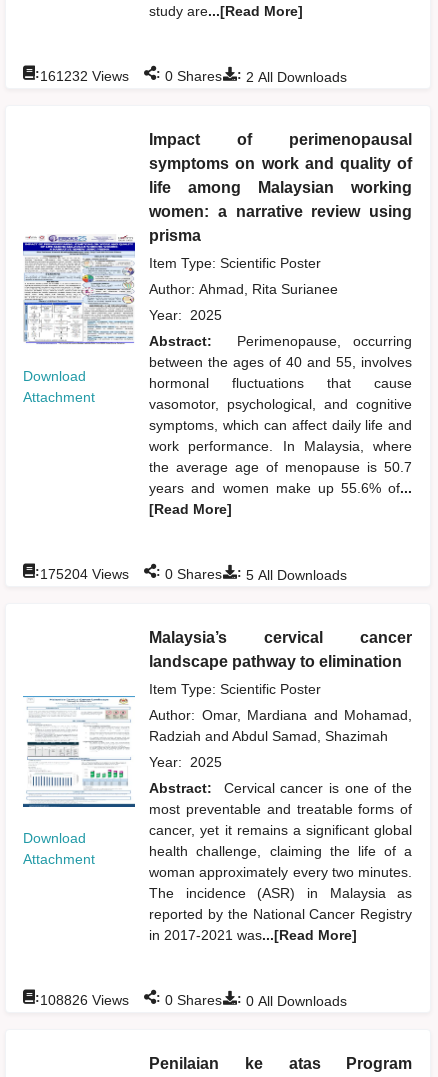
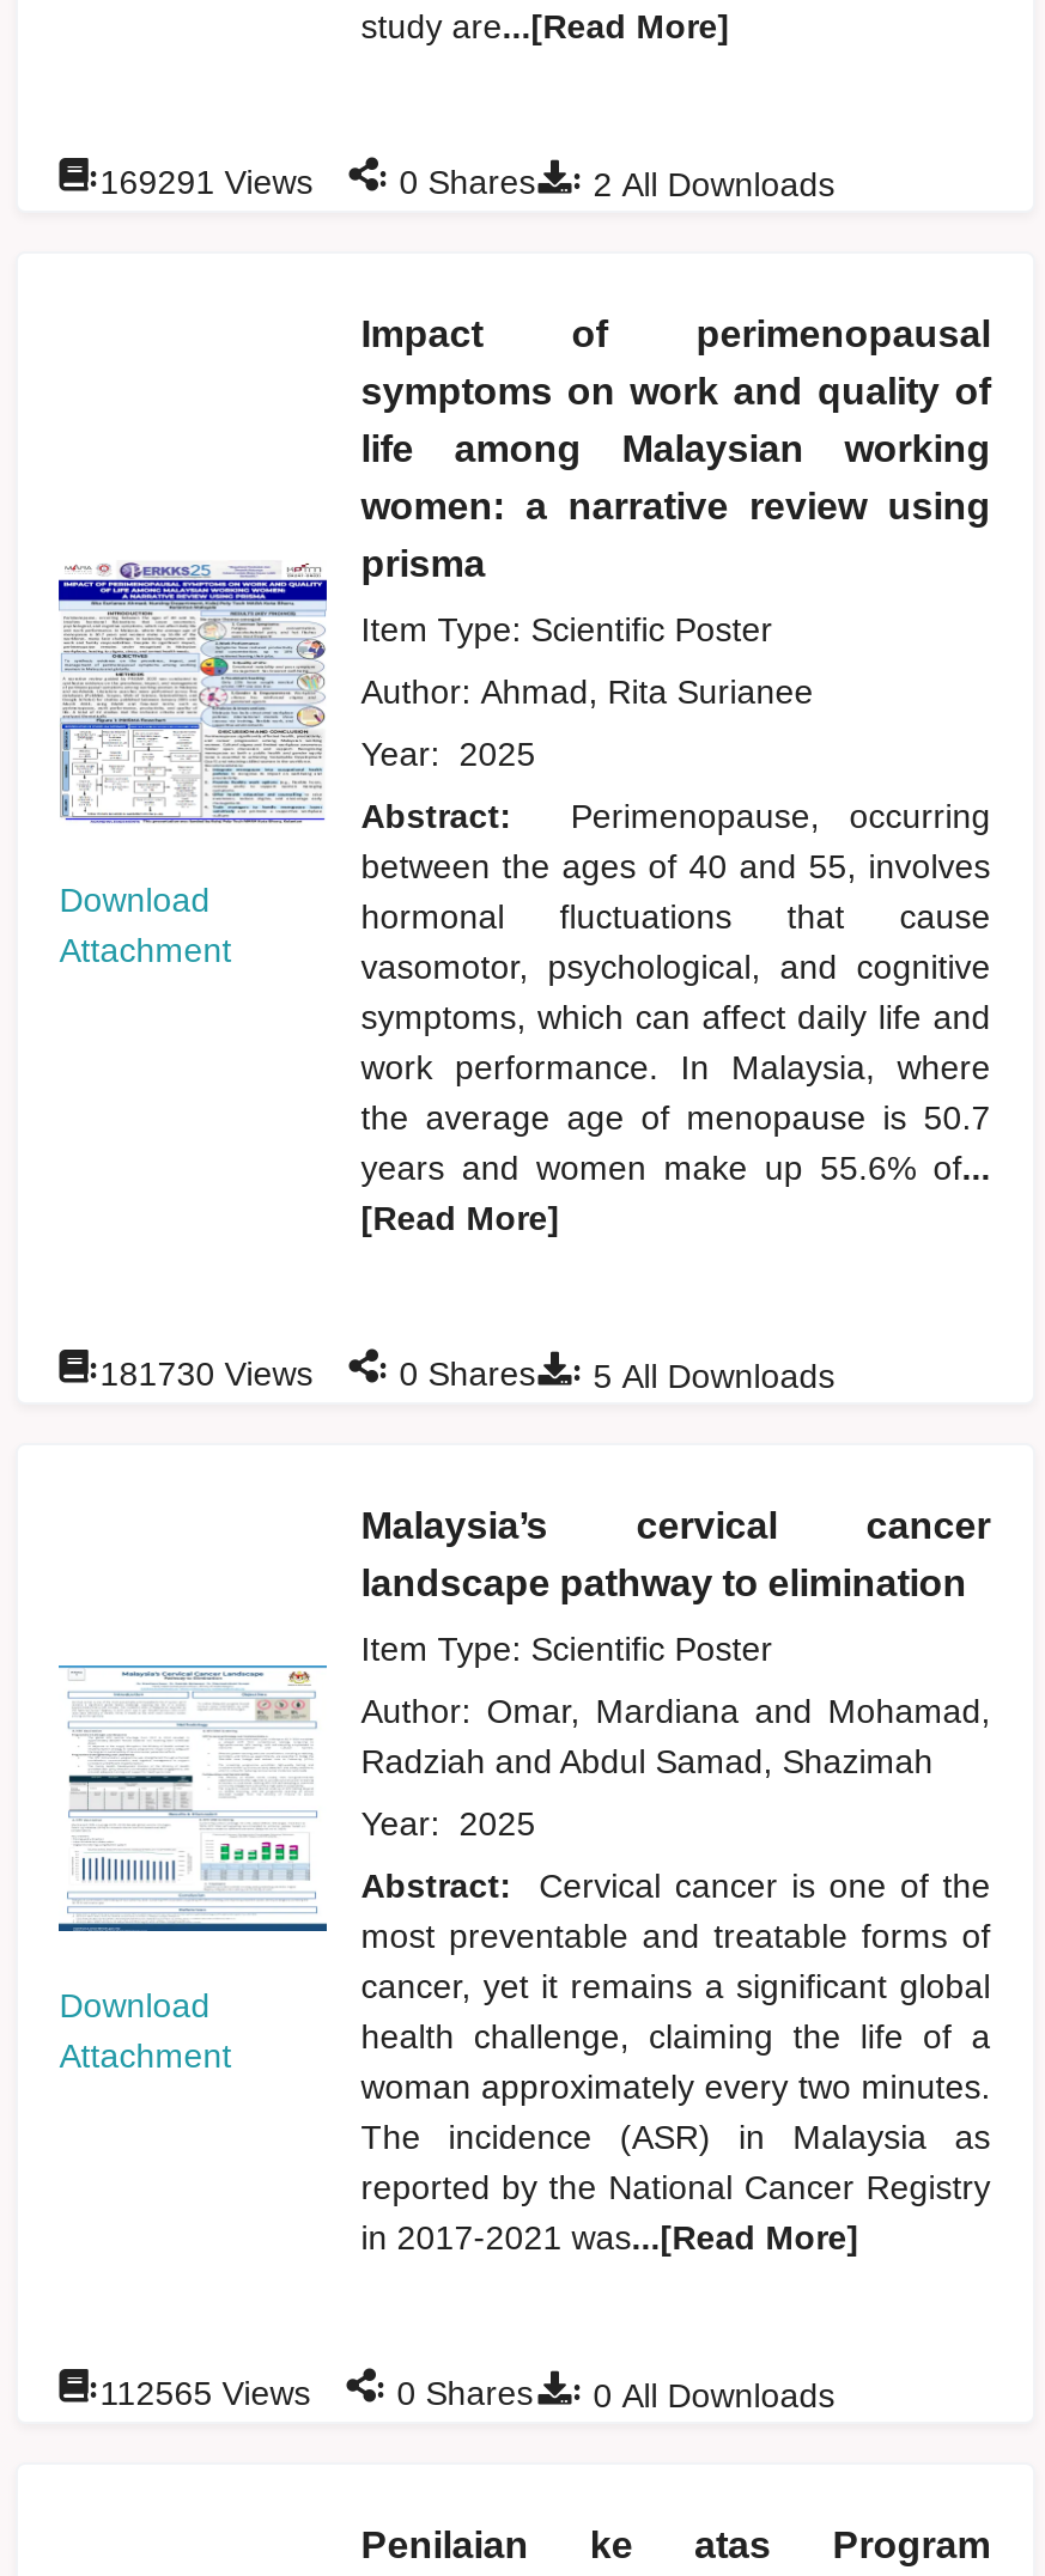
[35,66,347,85] :161232 Views : 0 Shares : 2 All Downloads -> [88,157,835,203] :169291 Views : 0 Shares : 2 All Downloads
[35,564,347,583] :175204 Views : 0 Shares : 5 All Downloads -> [88,1349,835,1395] :181730 Views : 0 Shares : 5 All Downloads
[35,990,347,1009] :108826 Views : 0 Shares : 0 All Downloads -> [88,2369,835,2414] :112565 Views : 0 Shares : 0 All Downloads

